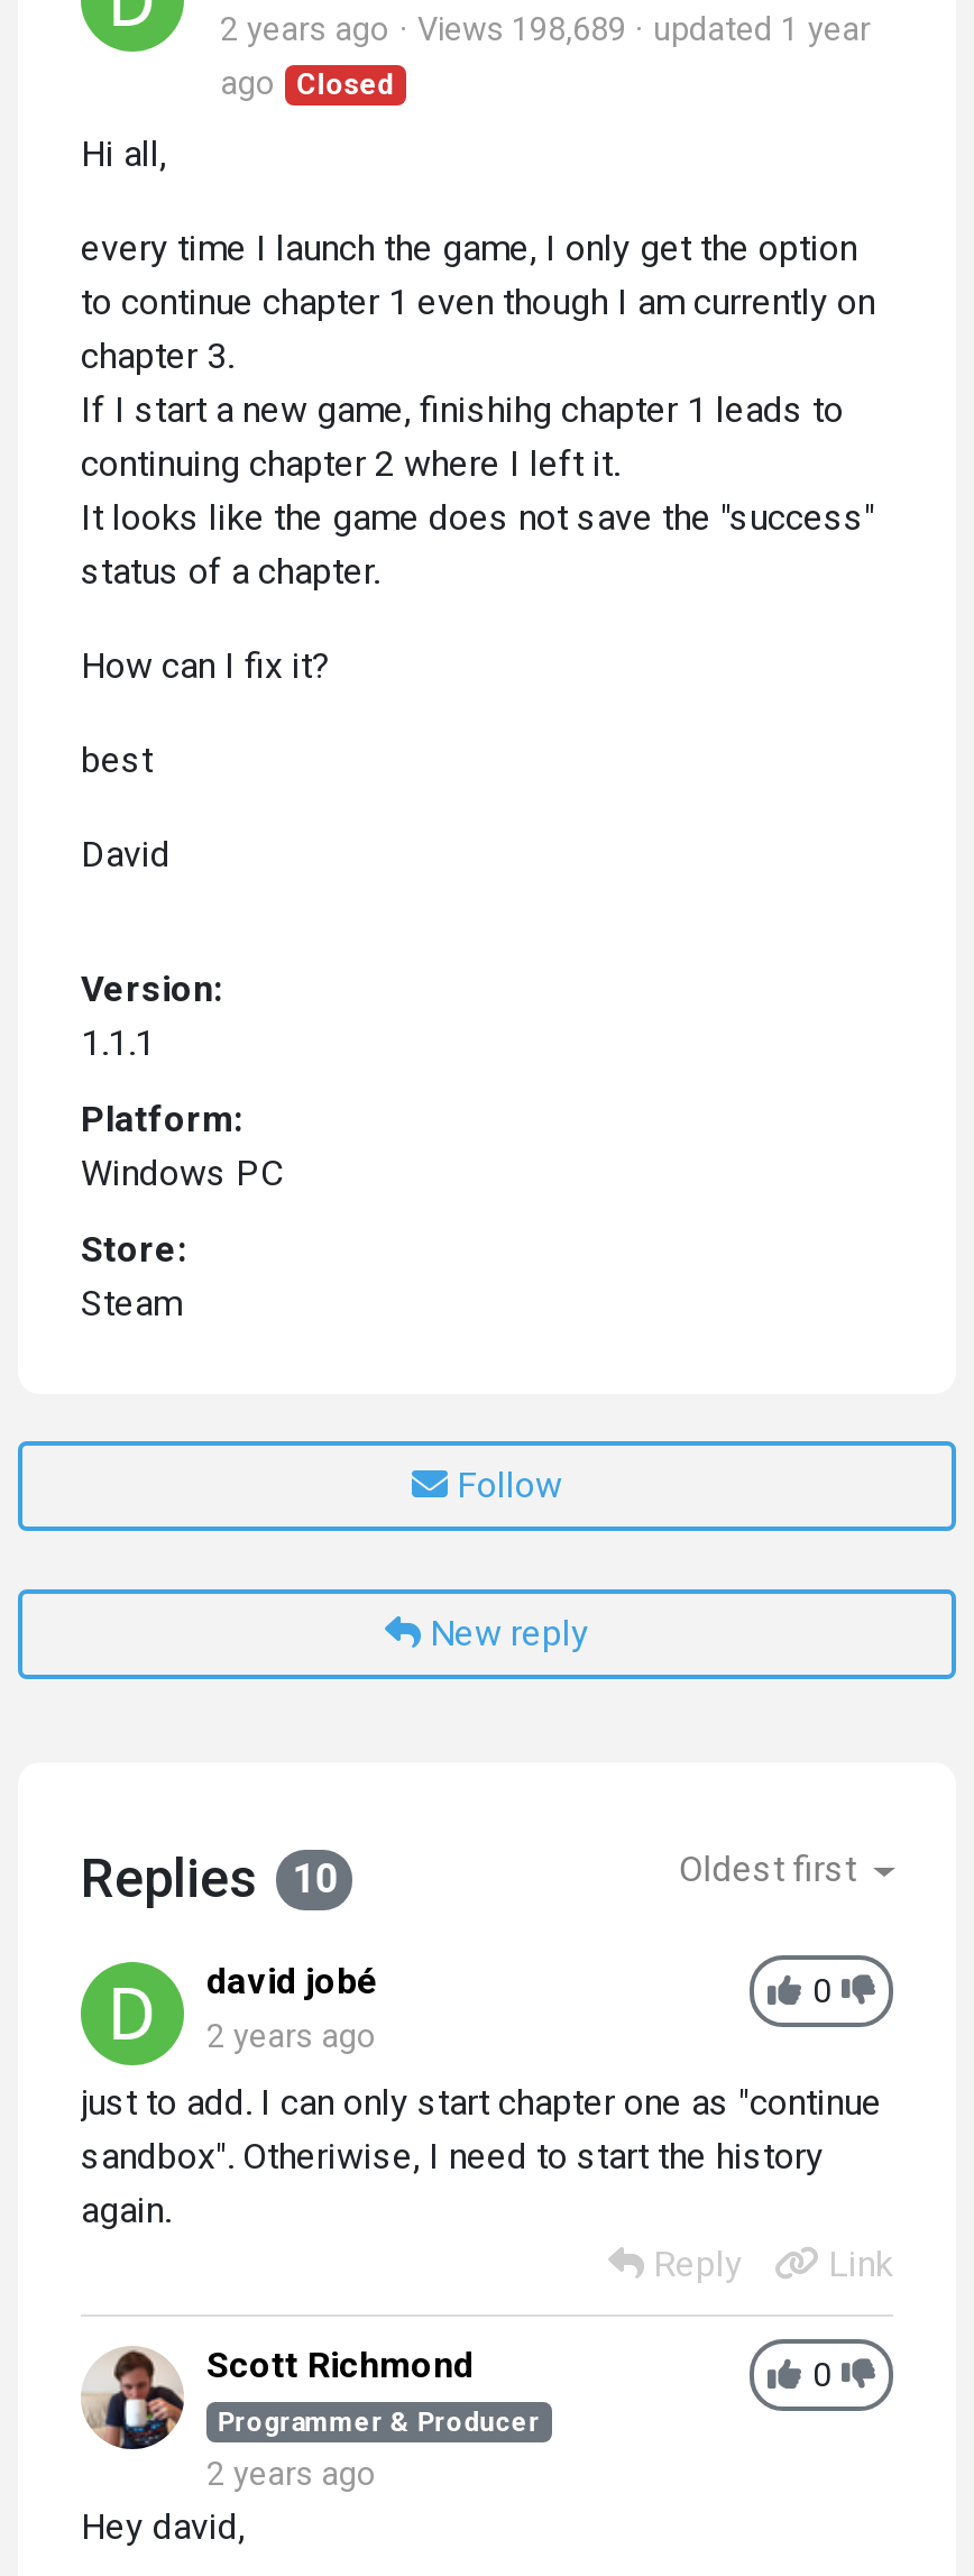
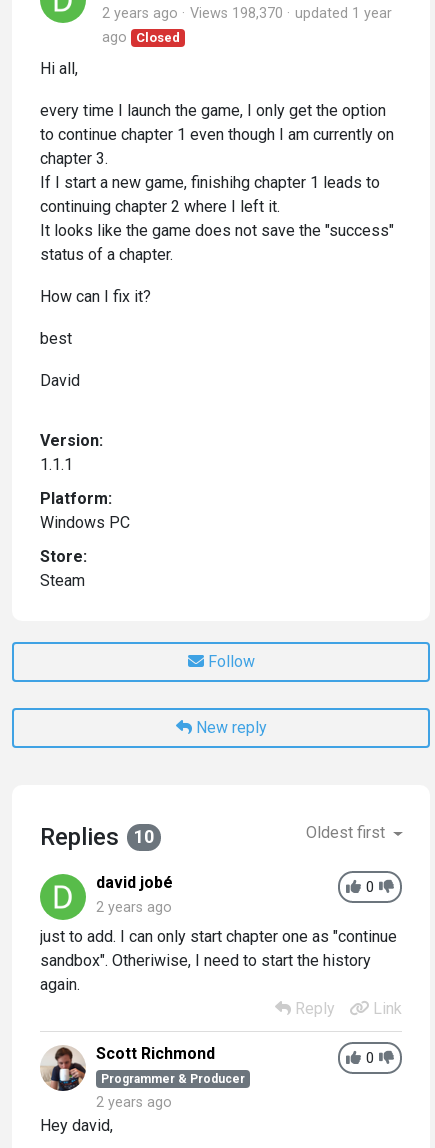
[220,11,871,49] 2 years ago Views 198,689 updated 1 year -> [102,5,392,22] 2 years ago Views 198,370 updated 1 year

